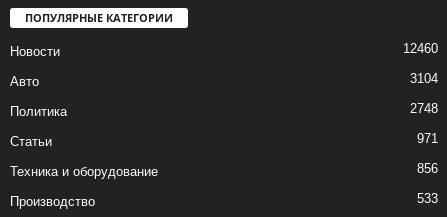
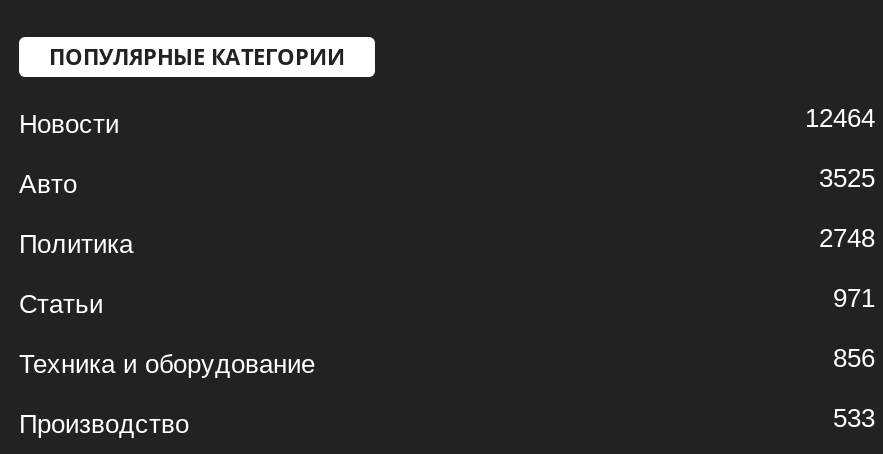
[403,41,438,56] 12460 -> [805,103,875,133] 12464
[410,71,438,86] 3104 -> [819,163,875,193] 3525

